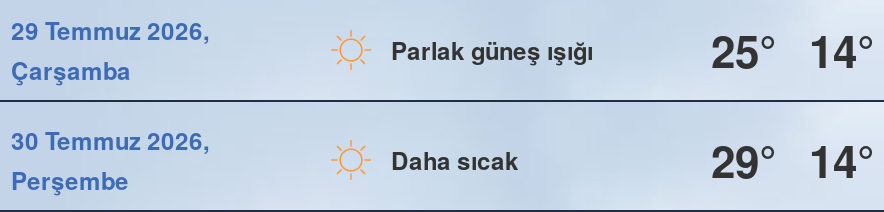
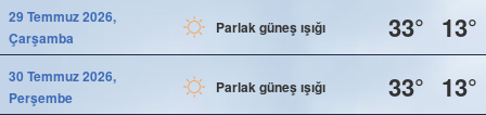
[711,18,875,82] 25° 14° -> [388,10,477,44] 33° 13°
[391,128,875,192] Daha sıcak | 29° 14° -> [216,69,477,104] Parlak güneş ışığı | 33° 13°

